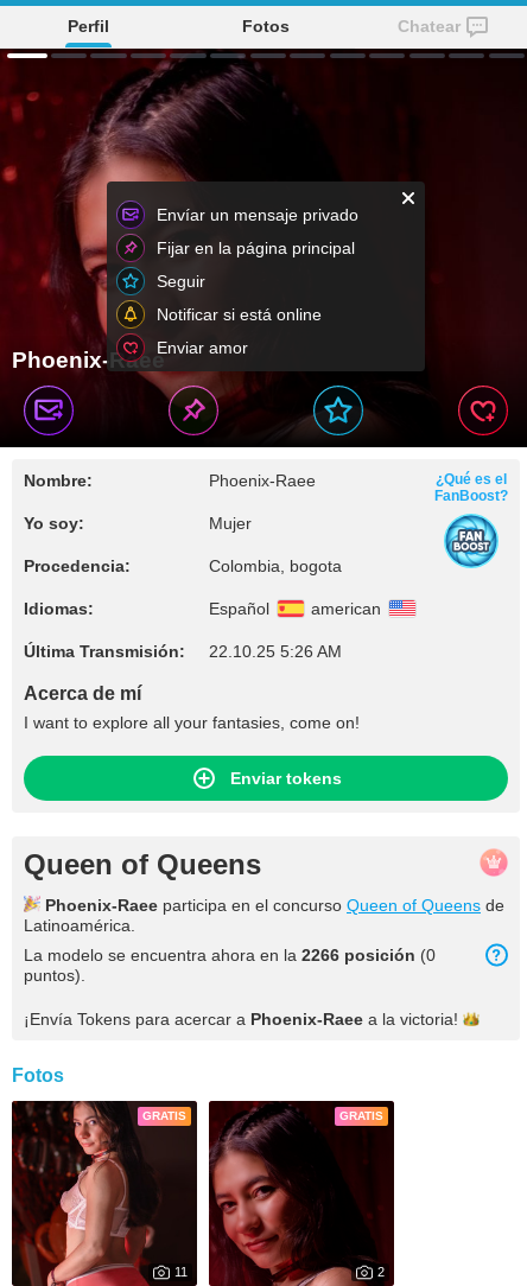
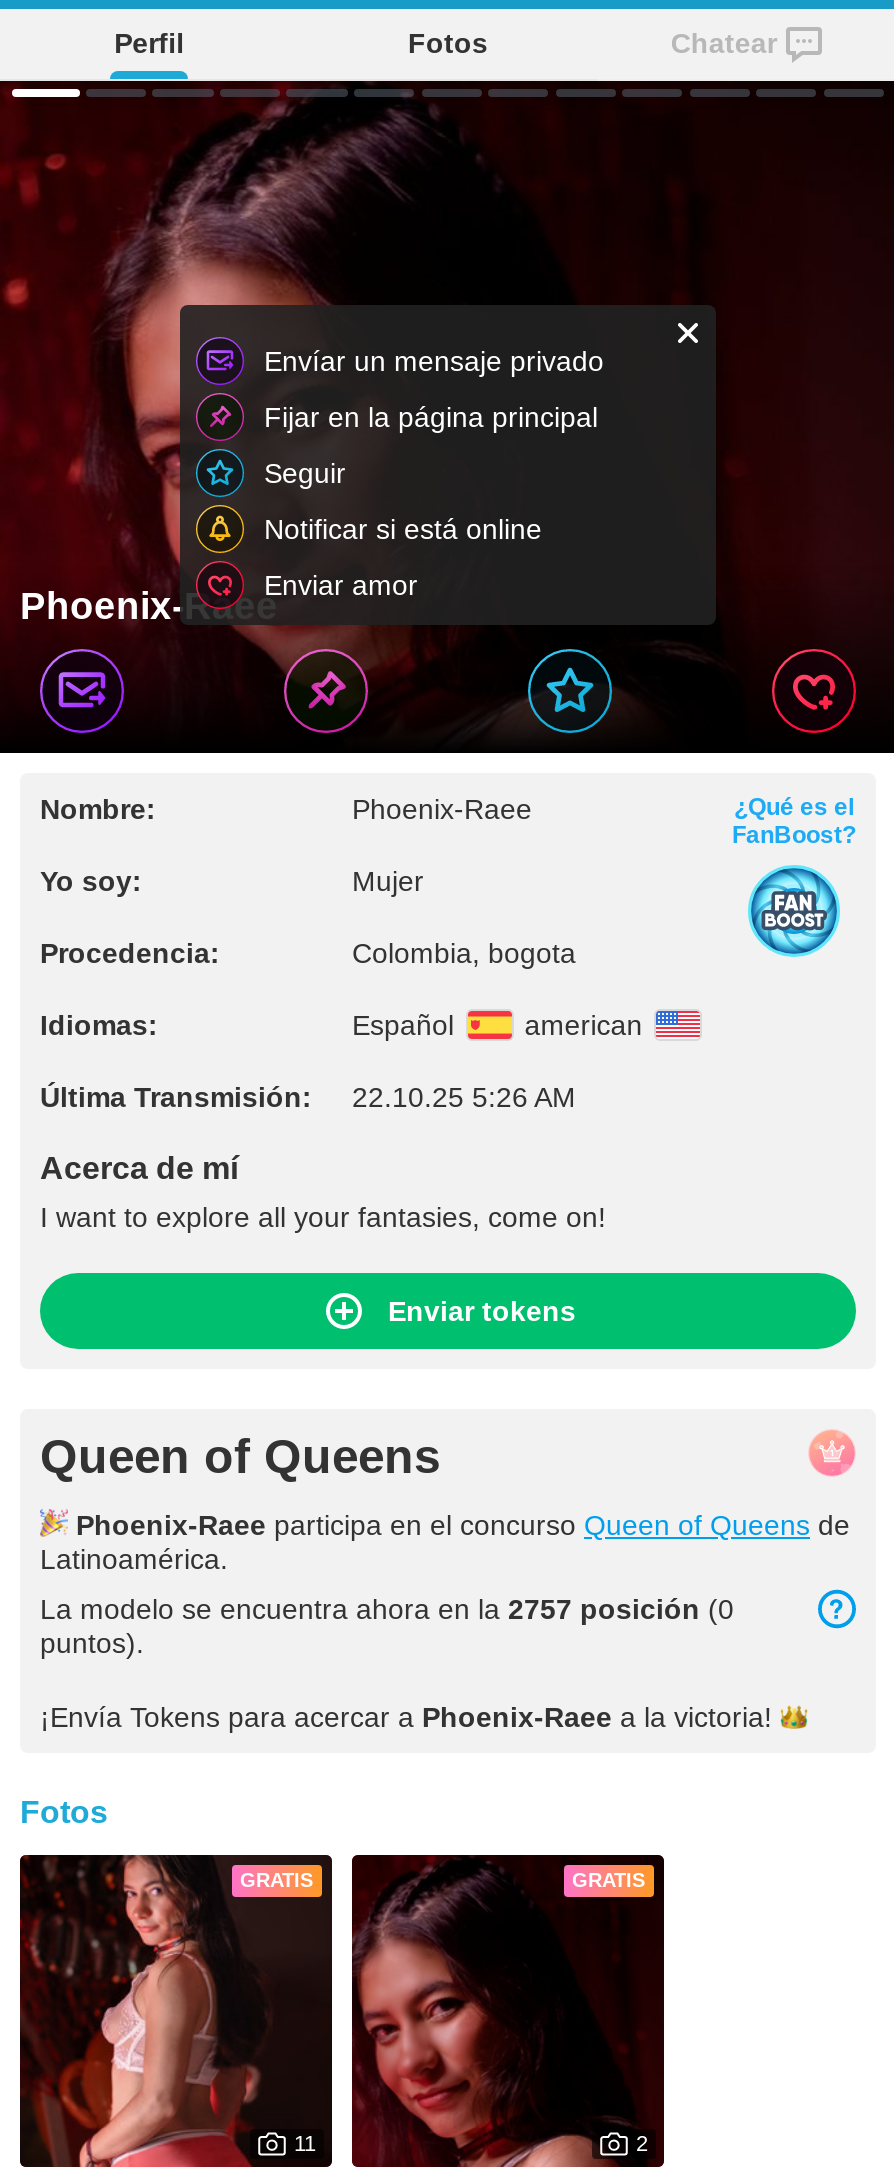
[24,946,436,964] La modelo se encuentra ahora en la 2266 posición (0 -> [40,1593,734,1625] La modelo se encuentra ahora en la 2757 posición (0

